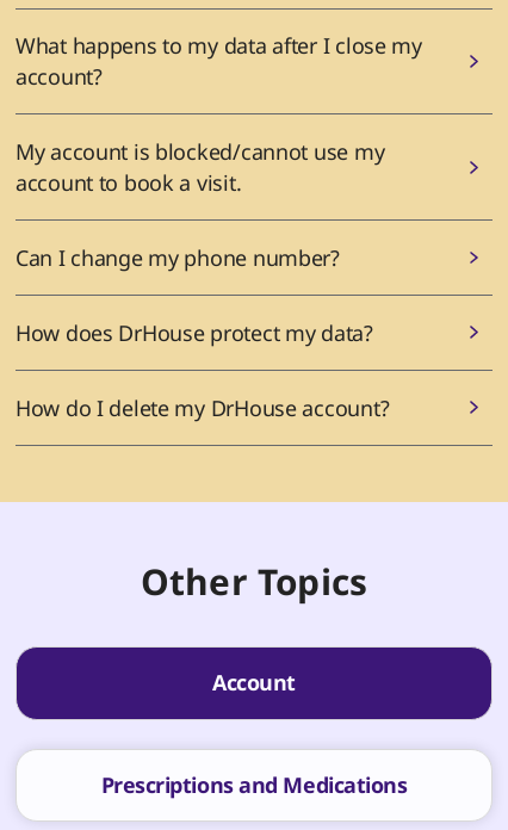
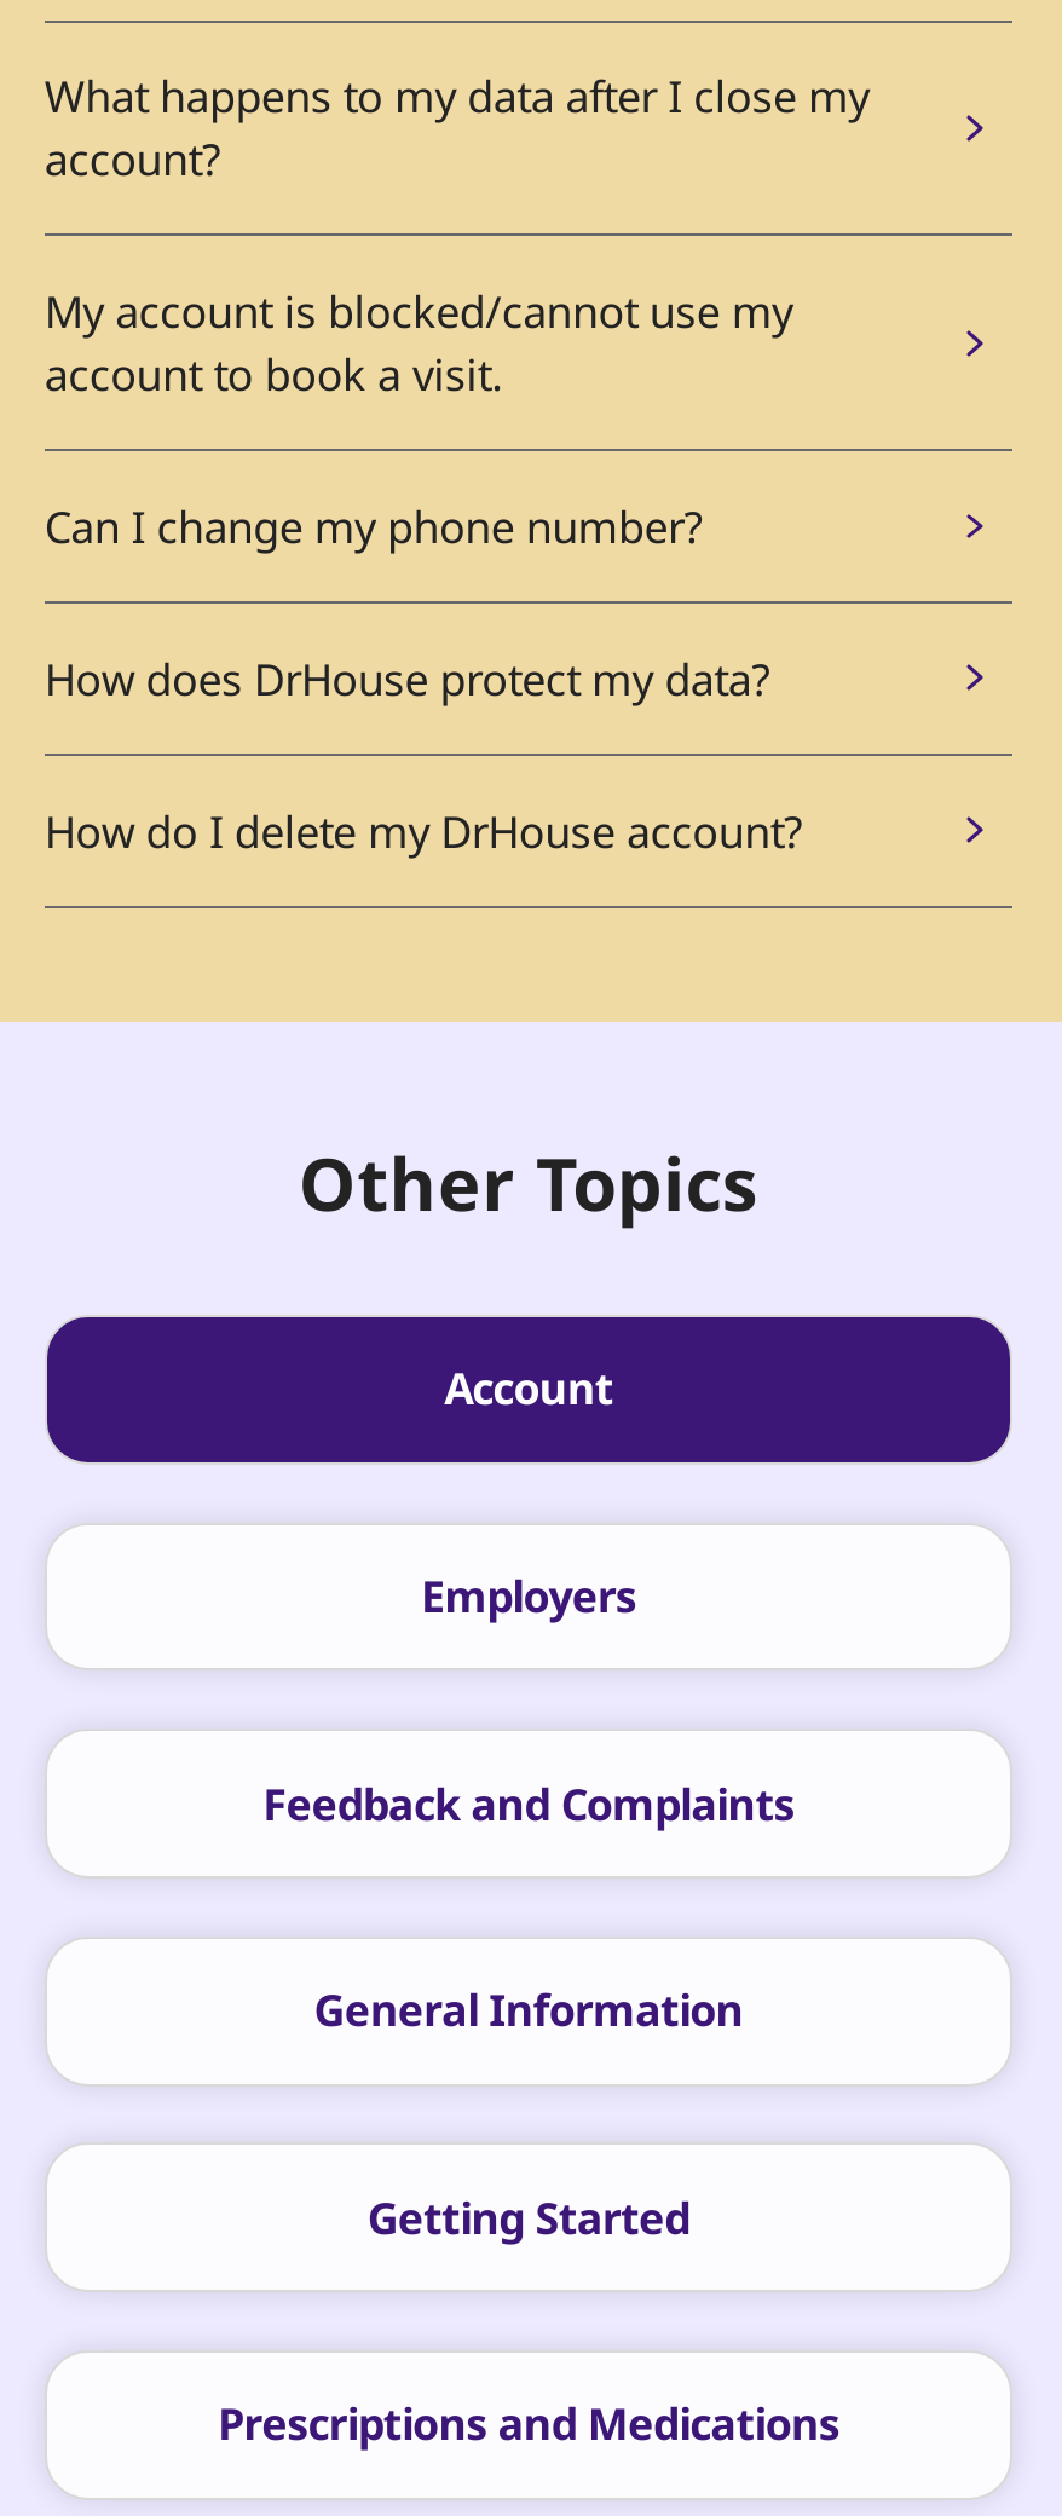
none -> [263,1773,794,1831] Feedback and Complaints
none -> [314,1980,743,2038] General Information
none -> [367,2188,690,2246] Getting Started
none -> [421,1566,636,1624] Employers

